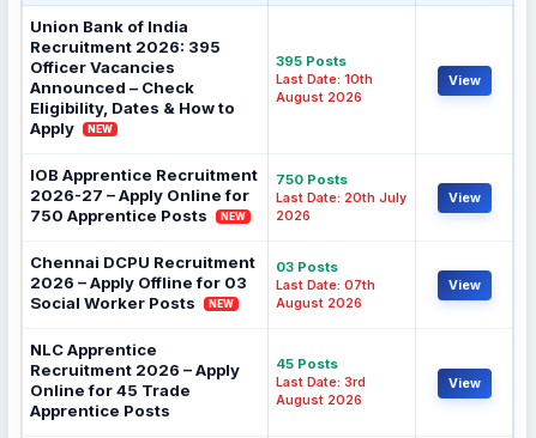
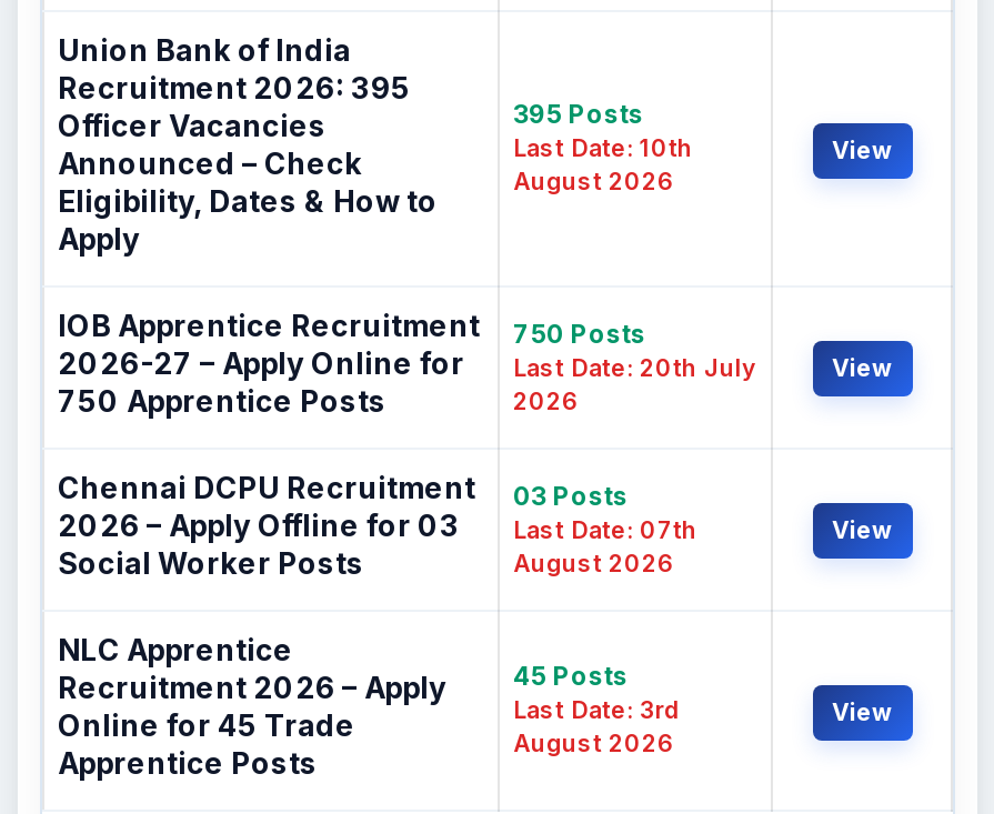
[88,124,113,136] NEW -> none
[221,211,246,223] NEW -> none
[209,298,234,310] NEW -> none

